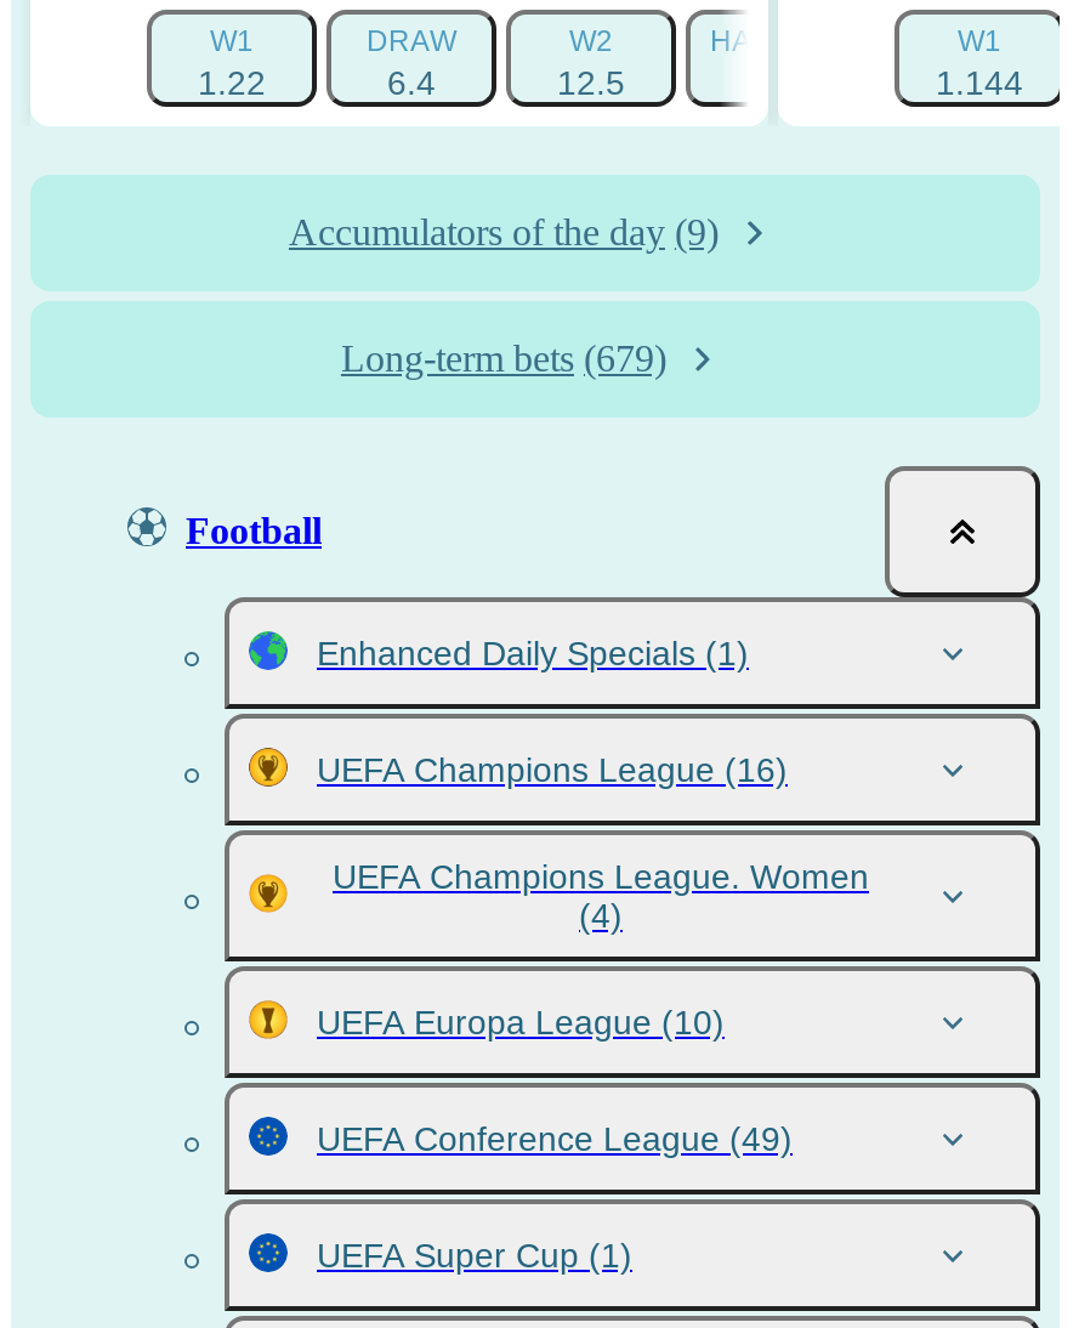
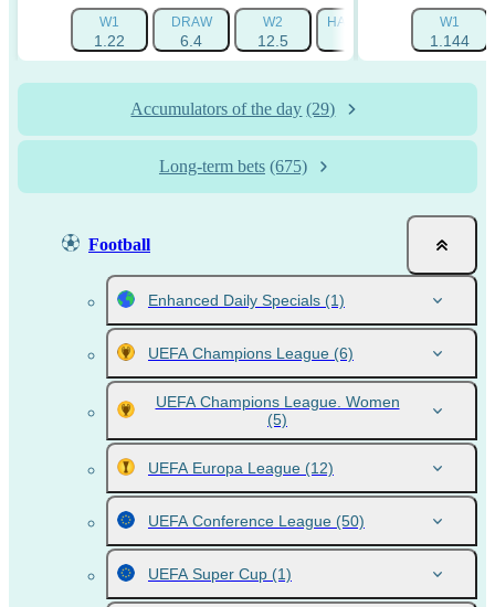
[289,211,719,252] Accumulators of the day (9) -> [131,99,335,118] Accumulators of the day (29)
[341,337,666,379] Long-term bets (679) -> [159,157,307,175] Long-term bets (675)
[317,750,788,789] UEFA Champions League (16) -> [148,344,354,362] UEFA Champions League (6)
[579,896,623,935] (4) -> [267,411,287,428] (5)
[317,1003,725,1042] UEFA Europa League (10) -> [148,459,334,477] UEFA Europa League (12)
[317,1119,793,1158] UEFA Conference League (49) -> [148,512,365,530] UEFA Conference League (50)

